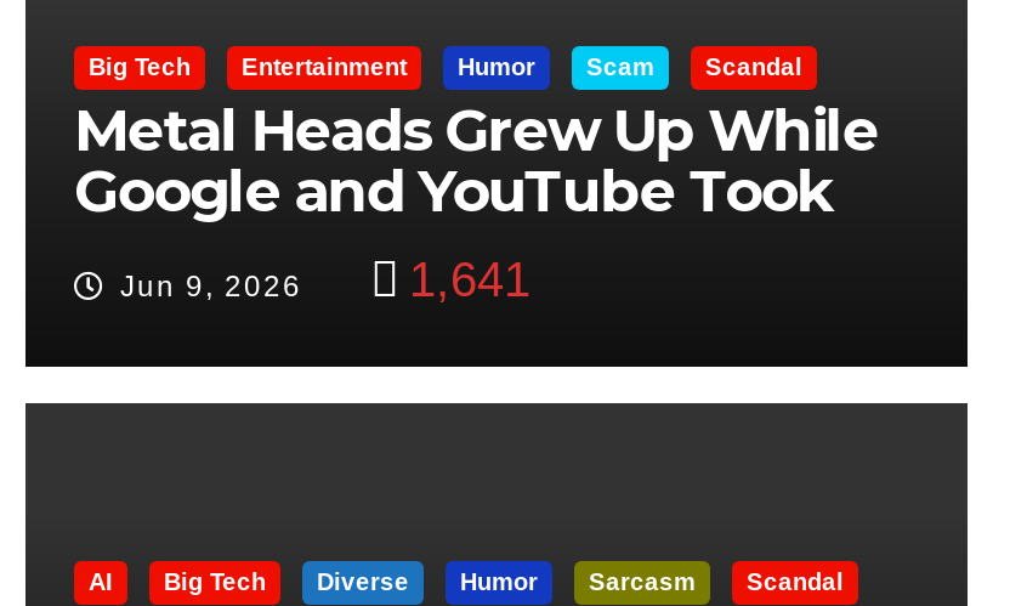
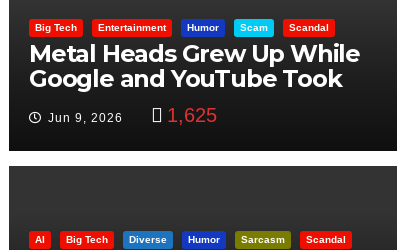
[409,251,530,305] 1,641 -> [167,104,217,126] 1,625

